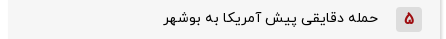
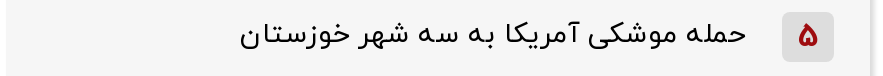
[163,9,378,28] حمله دقایقی پیش آمریکا به بوشهر -> [240,16,746,54] حمله موشکی آمریکا به سه شهر خوزستان

